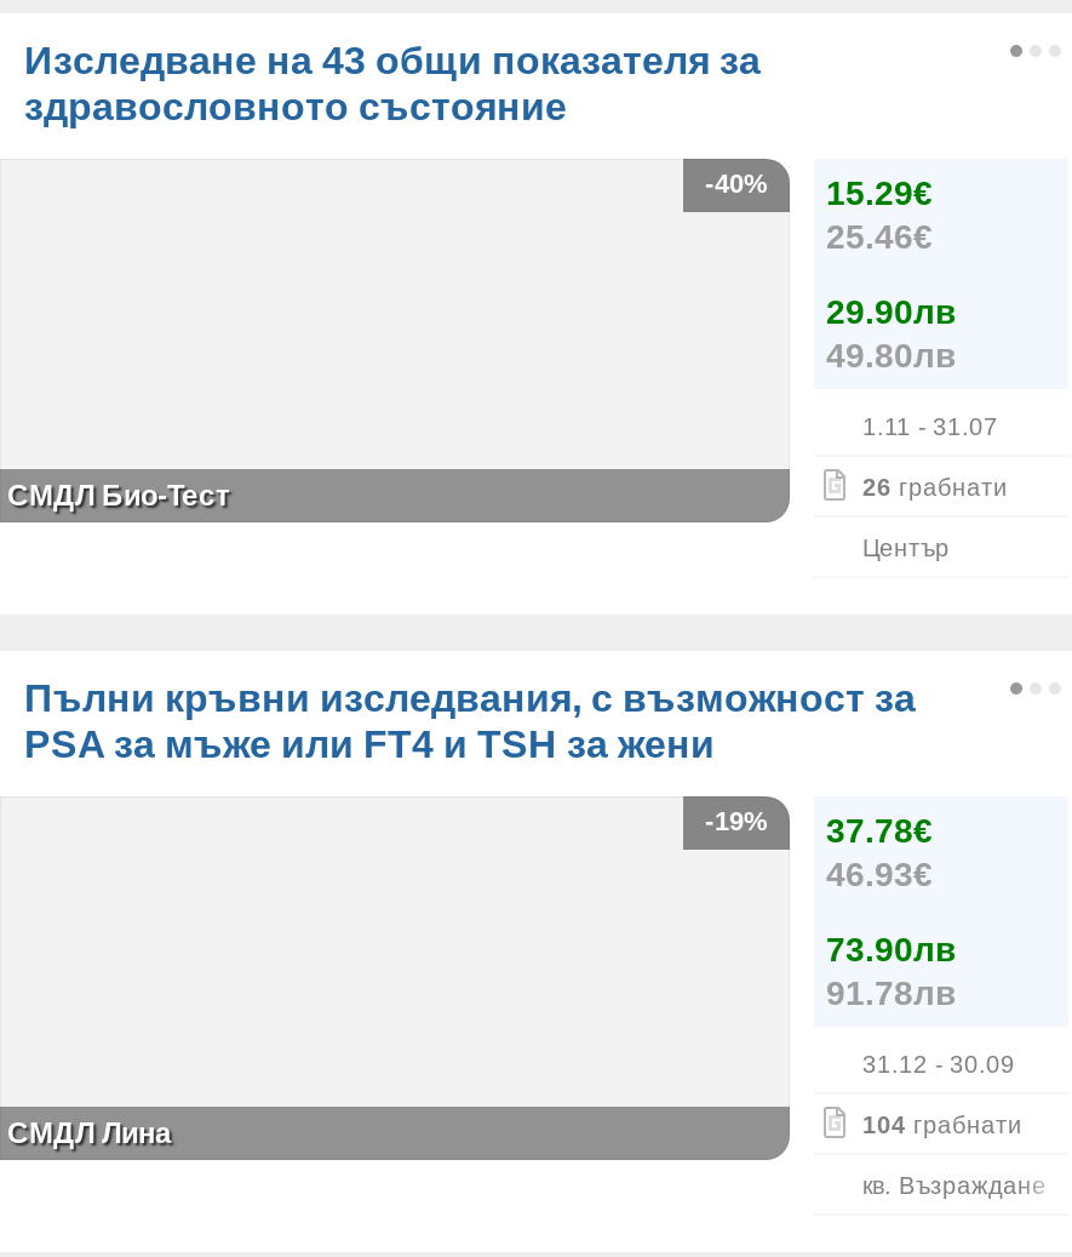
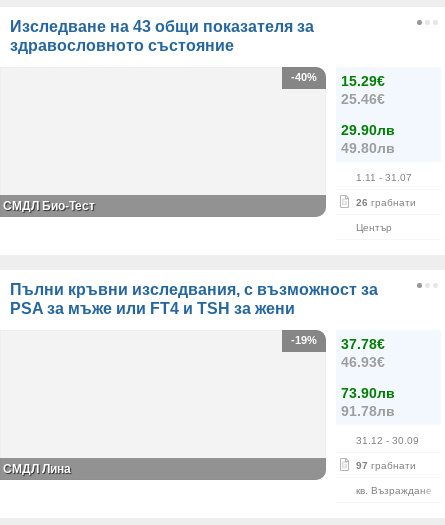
[862,1112,1022,1138] 104 грабнати -> [356,460,416,471] 97 грабнати

